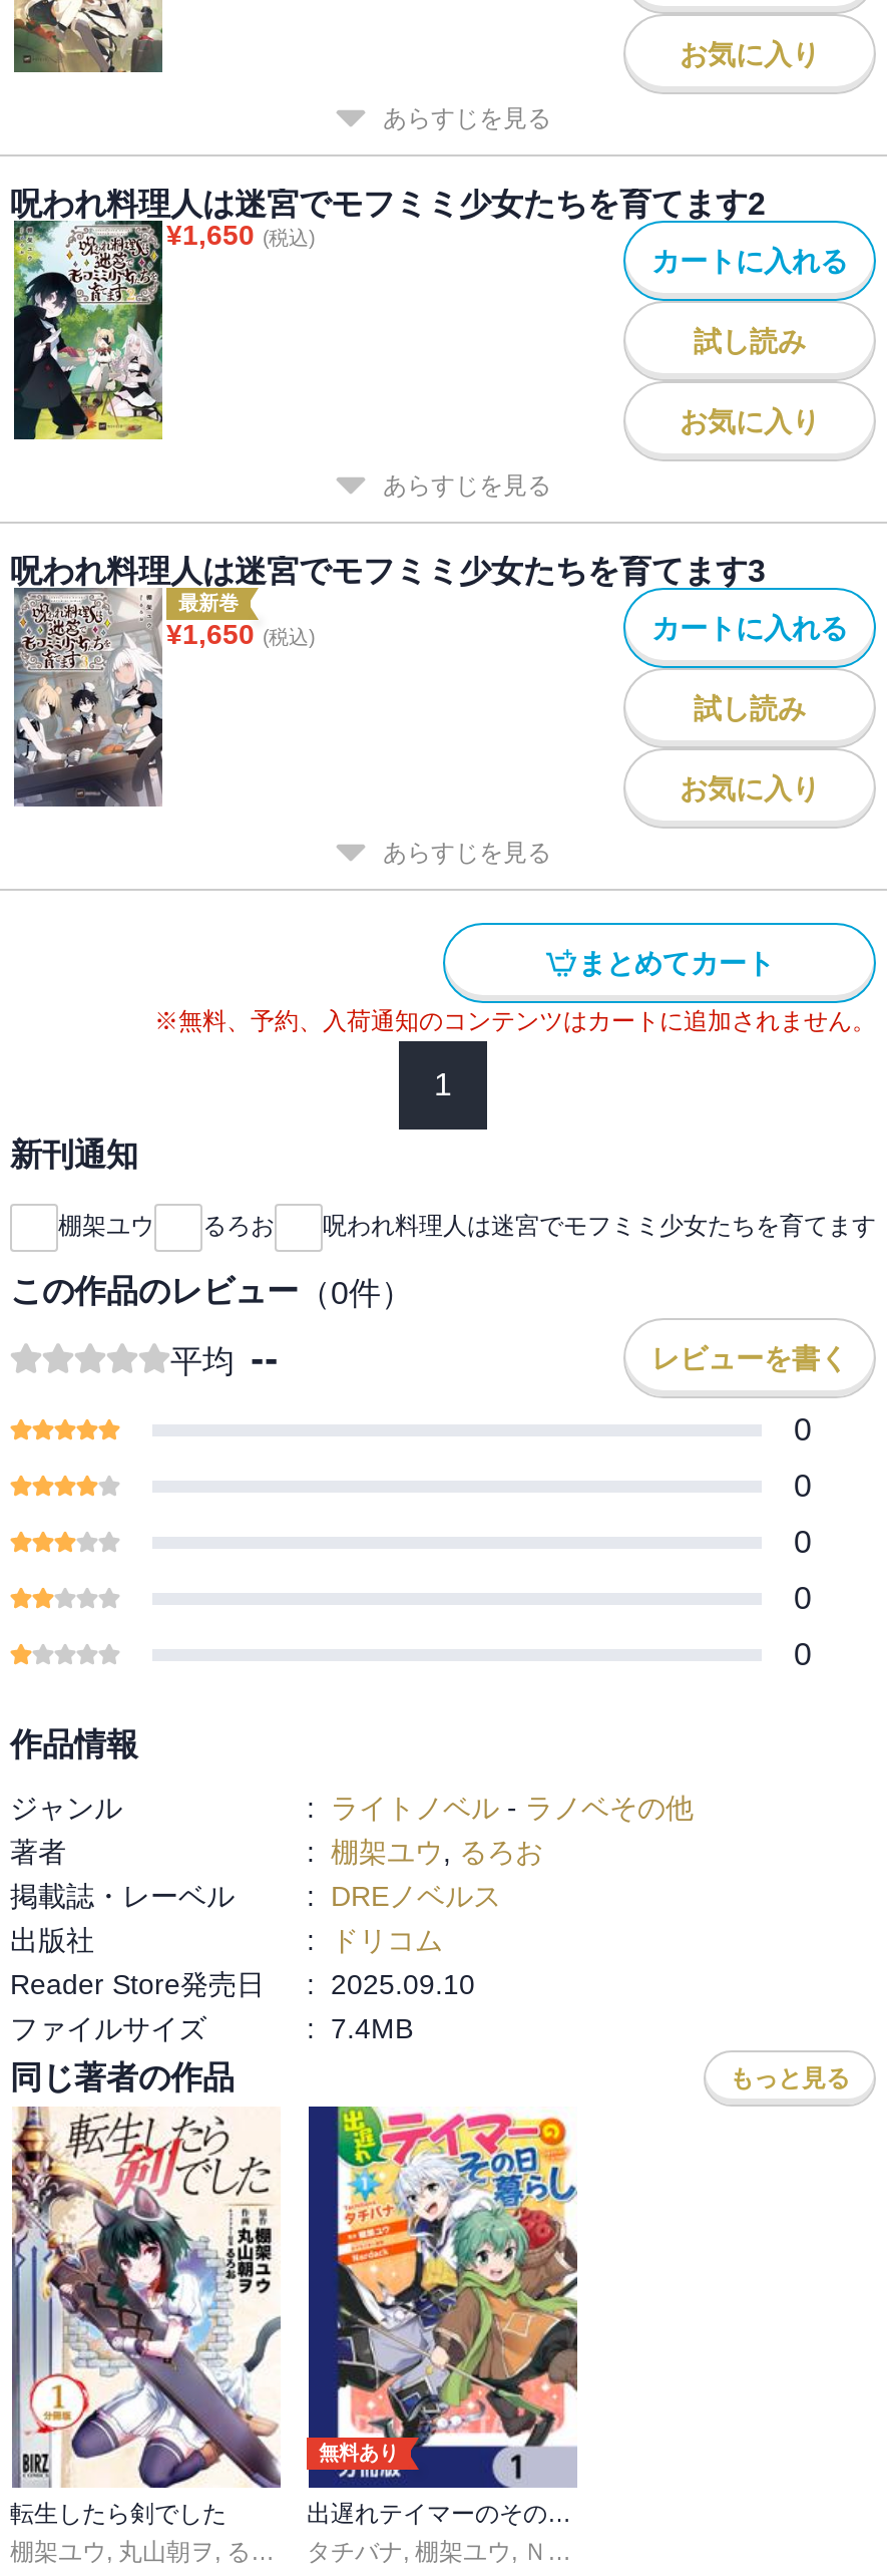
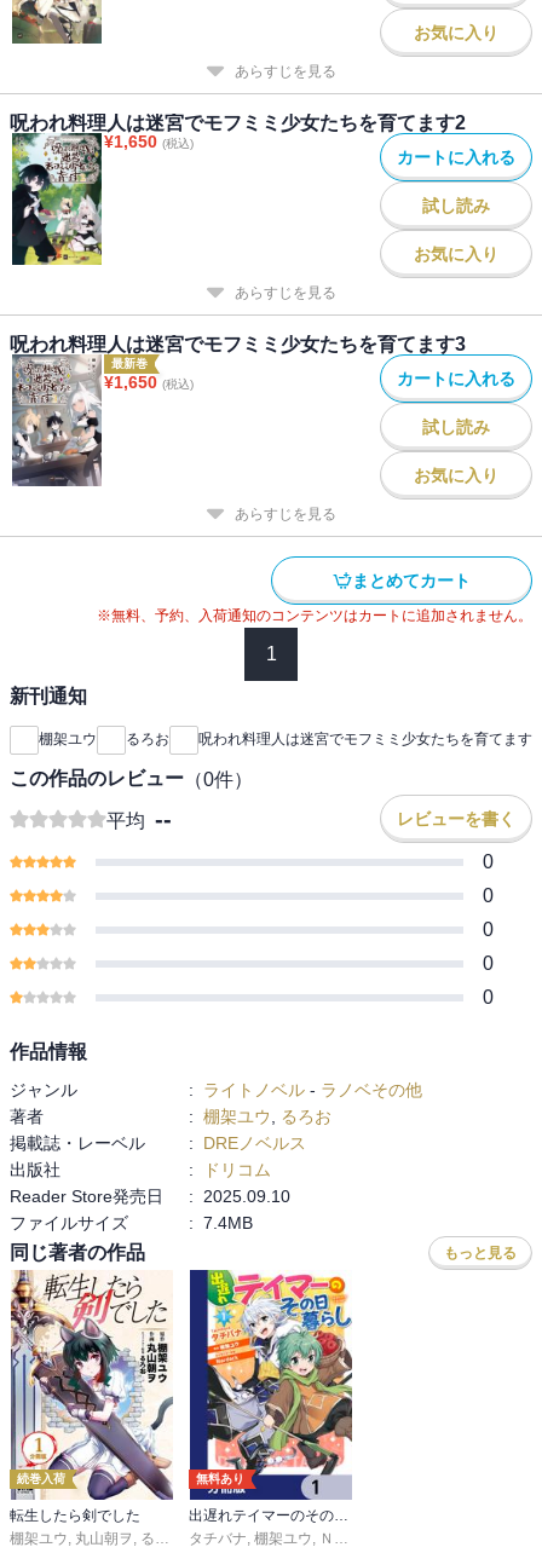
none -> [17,1472,65,1486] 続巻入荷

